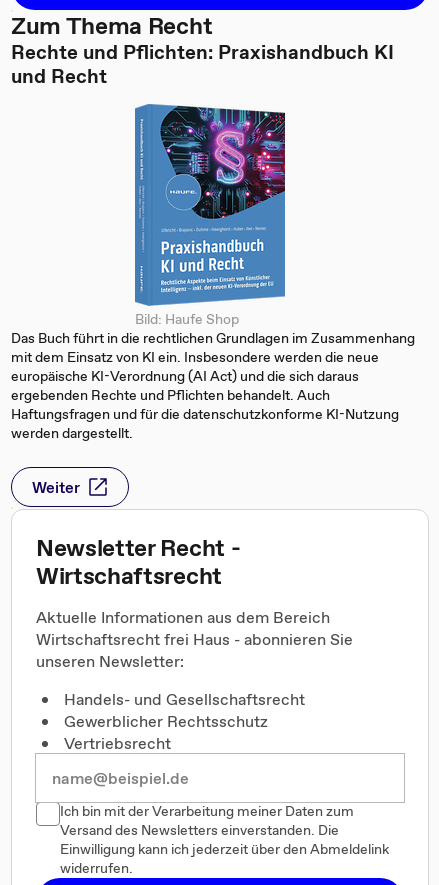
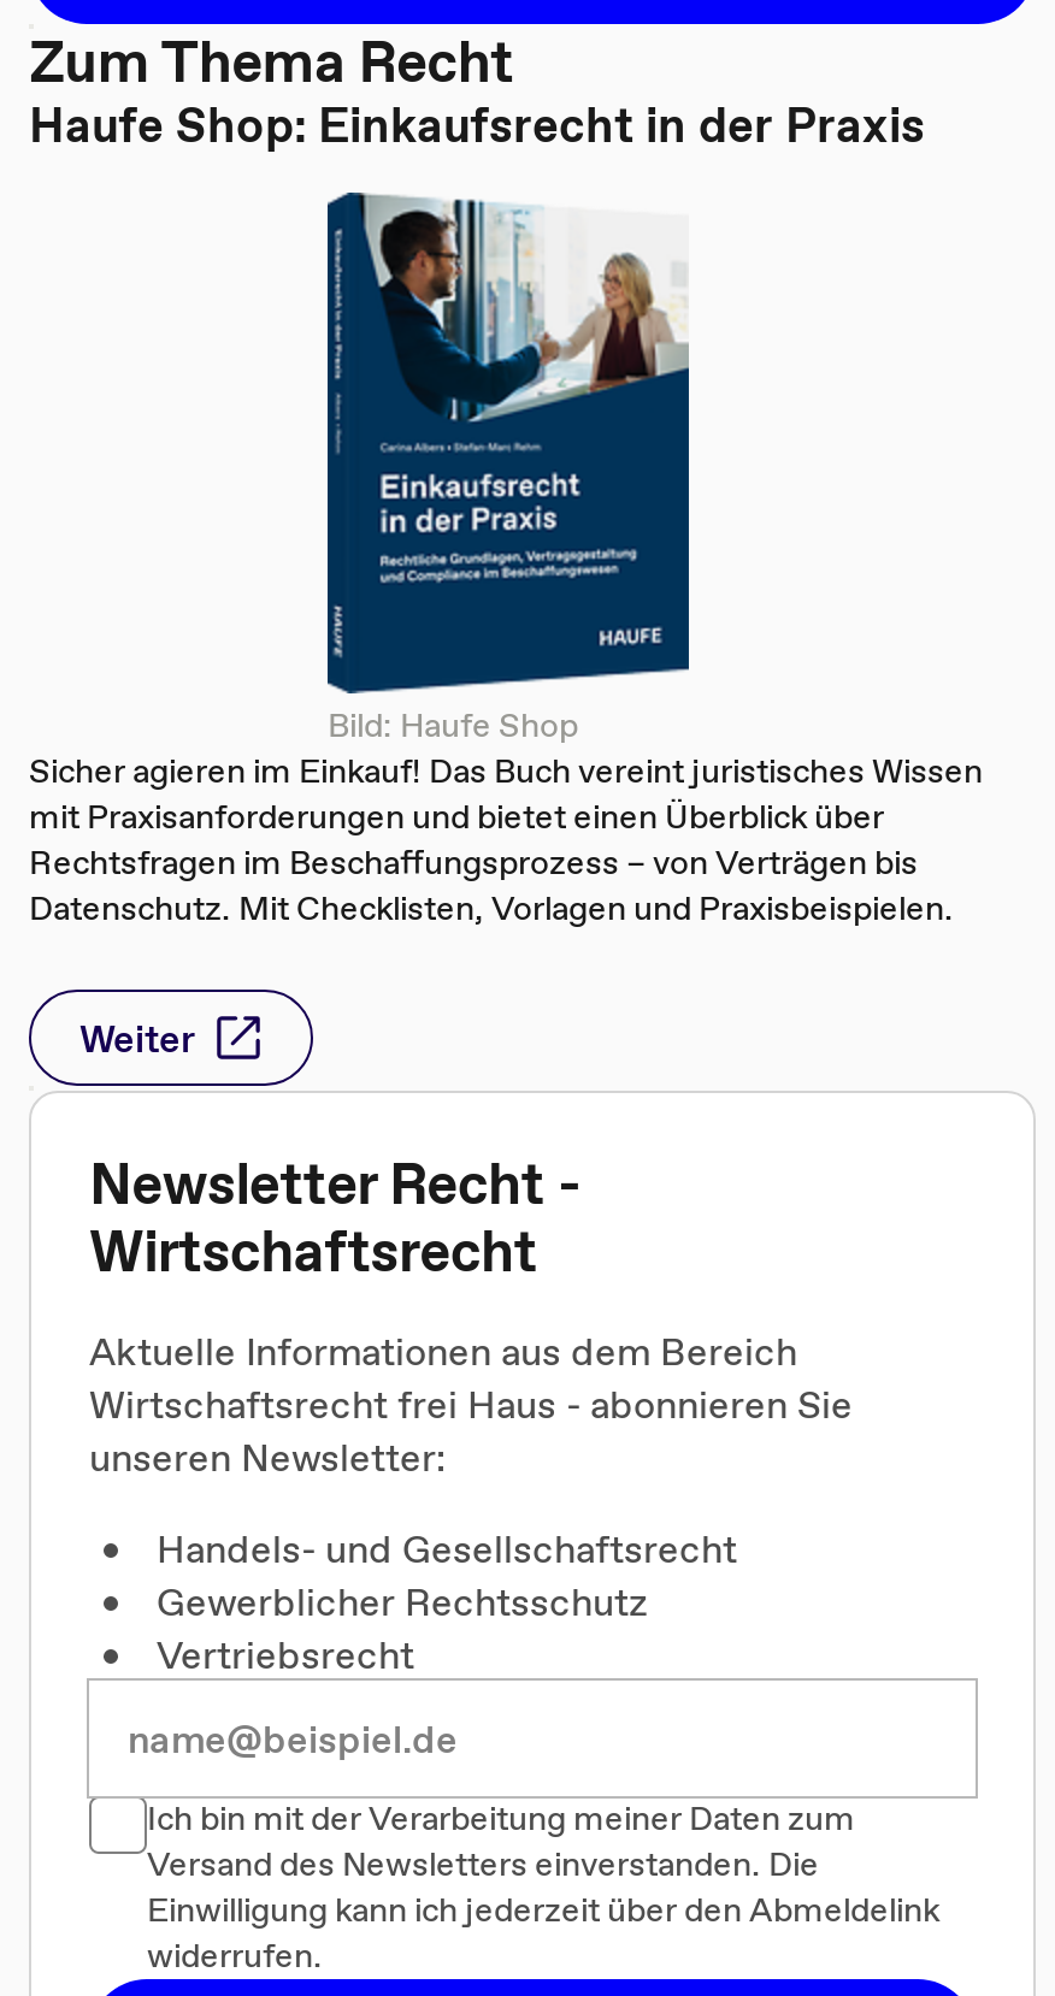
[11,38,394,90] Rechte und Pflichten: Praxishandbuch KI | und Recht -> [29,91,925,159] Haufe Shop: Einkaufsrecht in der Praxis
[11,98,415,443] [image] | Das Buch führt in die rechtlichen Grundlagen im Zusammenhang | mit dem Einsatz von KI ein. Insbesondere werden die neue | europäische KI-Verordnung (AI Act) und die sich daraus | ergebenden Rechte und Pflichten behandelt. Auch | Haftungsfragen und für die datenschutzkonforme KI-Nutzung | werden dargestellt. -> [29,190,983,932] [image] | Sicher agieren im Einkauf! Das Buch vereint juristisches Wissen | mit Praxisanforderungen und bietet einen Überblick über | Rechtsfragen im Beschaffungsprozess – von Verträgen bis | Datenschutz. Mit Checklisten, Vorlagen und Praxisbeispielen.

